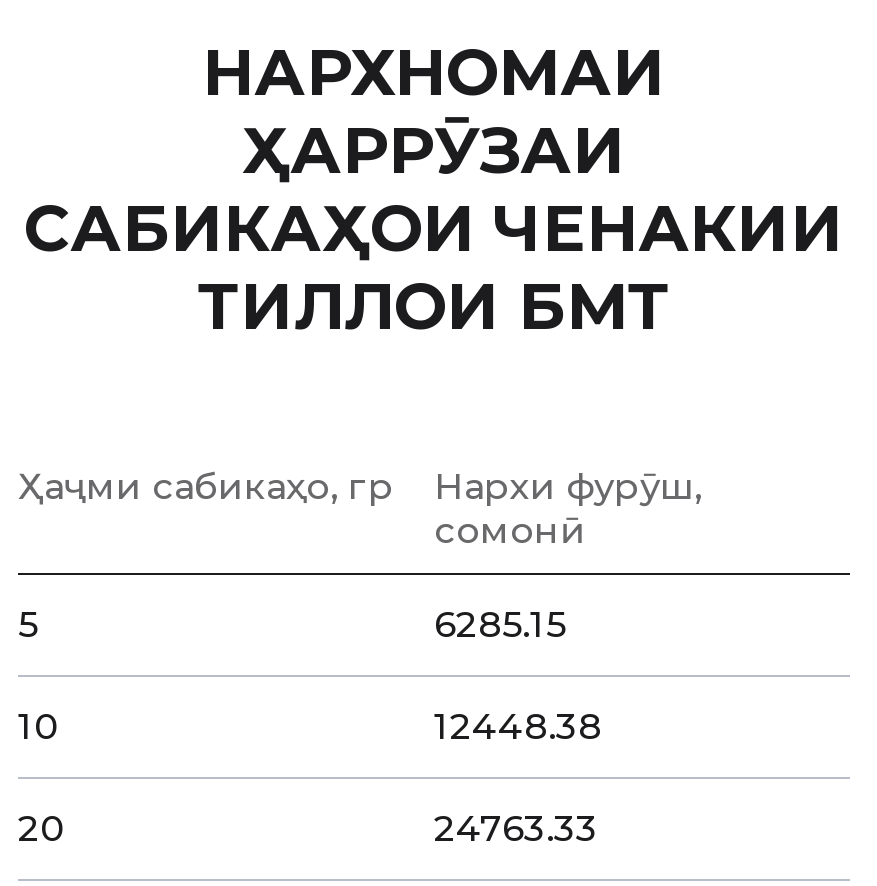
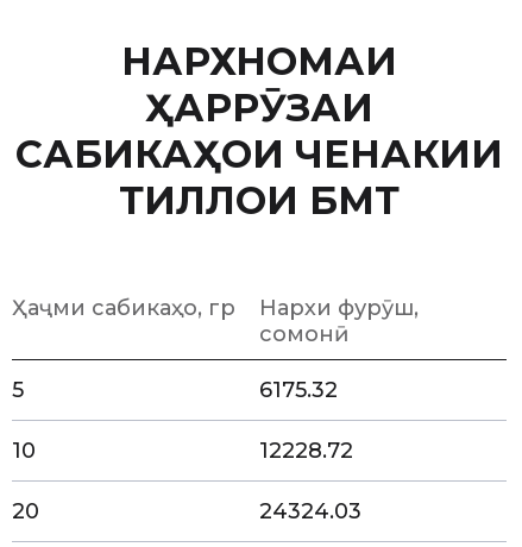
[434,604,566,648] 6285.15 -> [259,377,338,403] 6175.32
[434,706,602,750] 12448.38 -> [259,438,353,464] 12228.72
[434,808,598,852] 24763.33 -> [259,499,361,525] 24324.03

